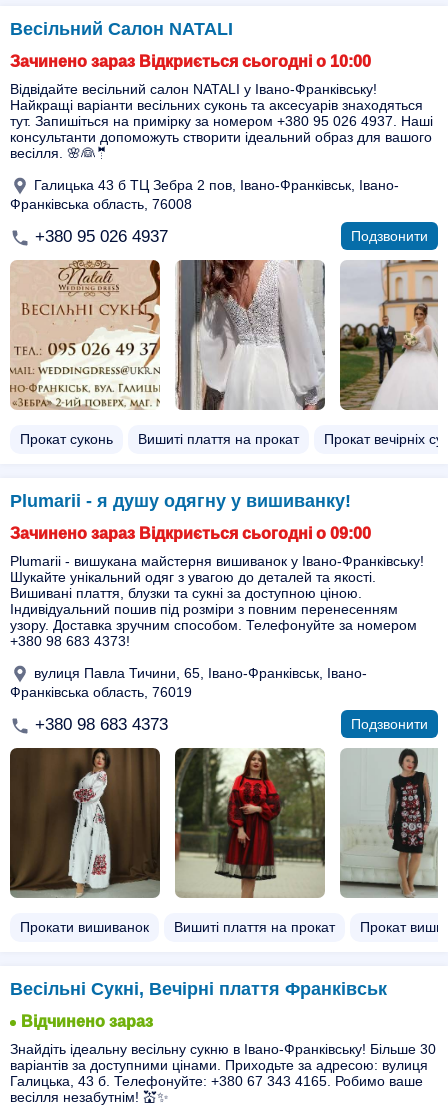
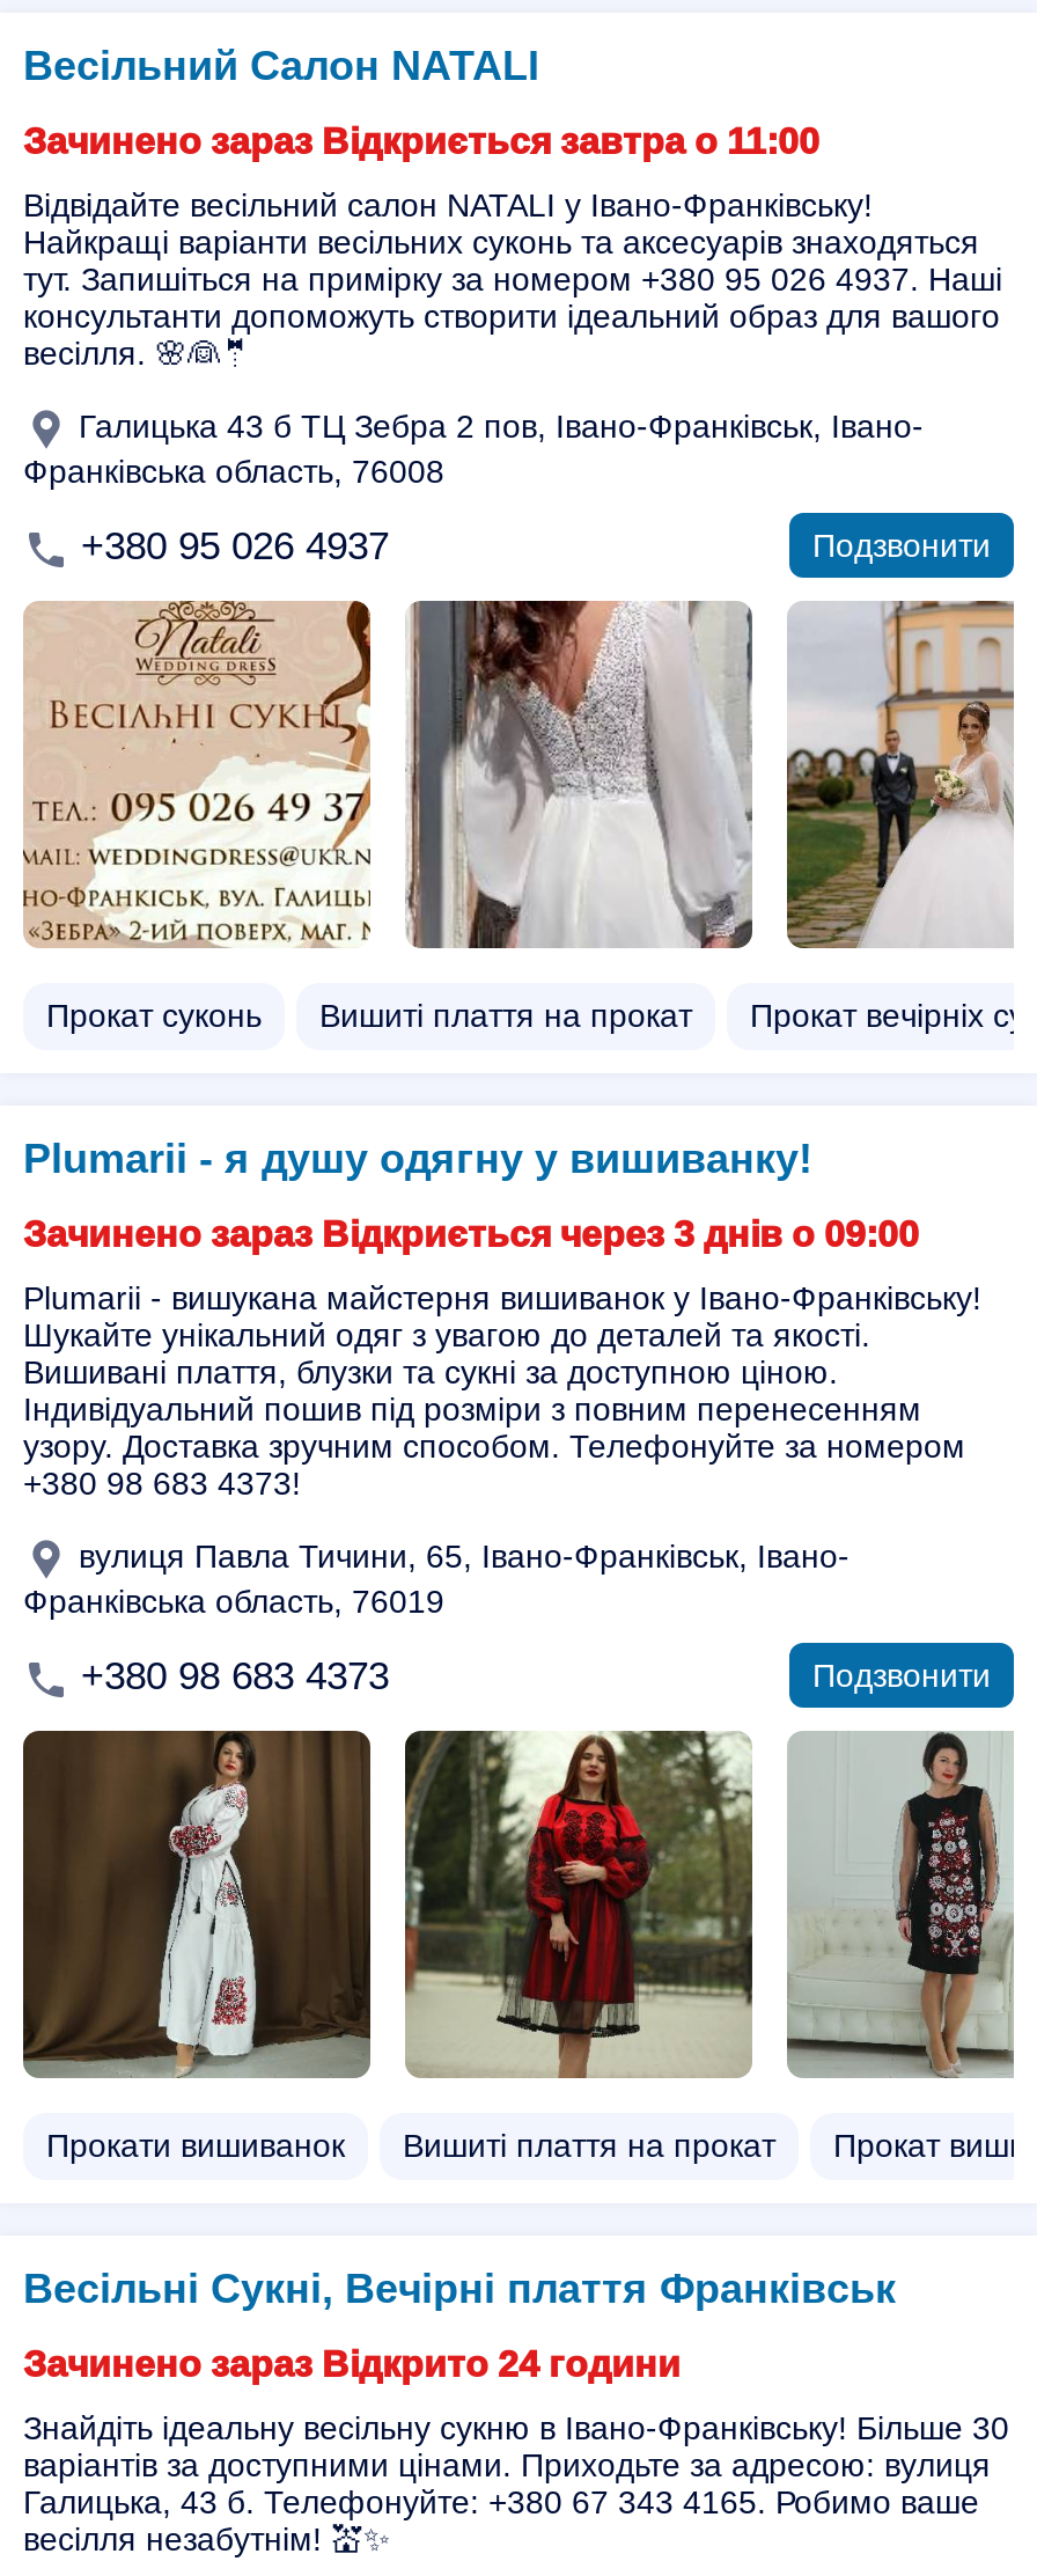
[10,53,371,70] Зачинено зараз Відкриється сьогодні о 10:00 -> [23,122,819,161] Зачинено зараз Відкриється завтра о 11:00
[10,525,371,542] Зачинено зараз Відкриється сьогодні о 09:00 -> [23,1214,919,1254] Зачинено зараз Відкриється через 3 днів о 09:00
[21,1013,153,1030] Відчинено зараз -> [23,2344,681,2384] Зачинено зараз Відкрито 24 години

